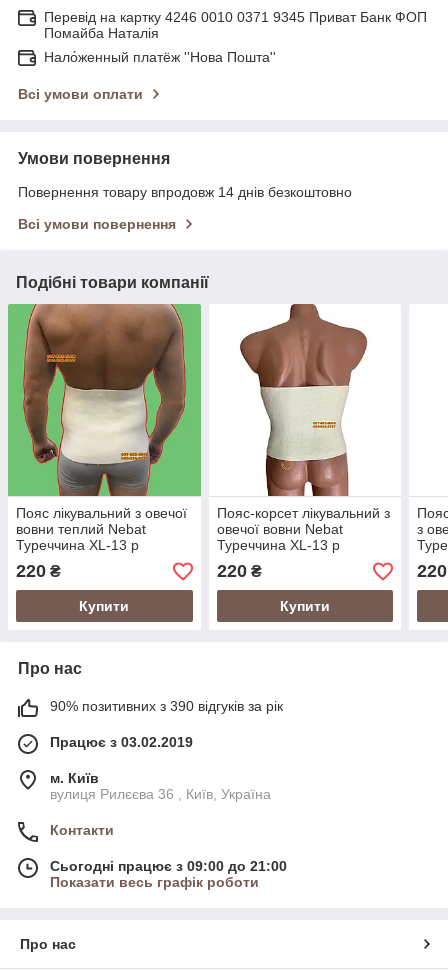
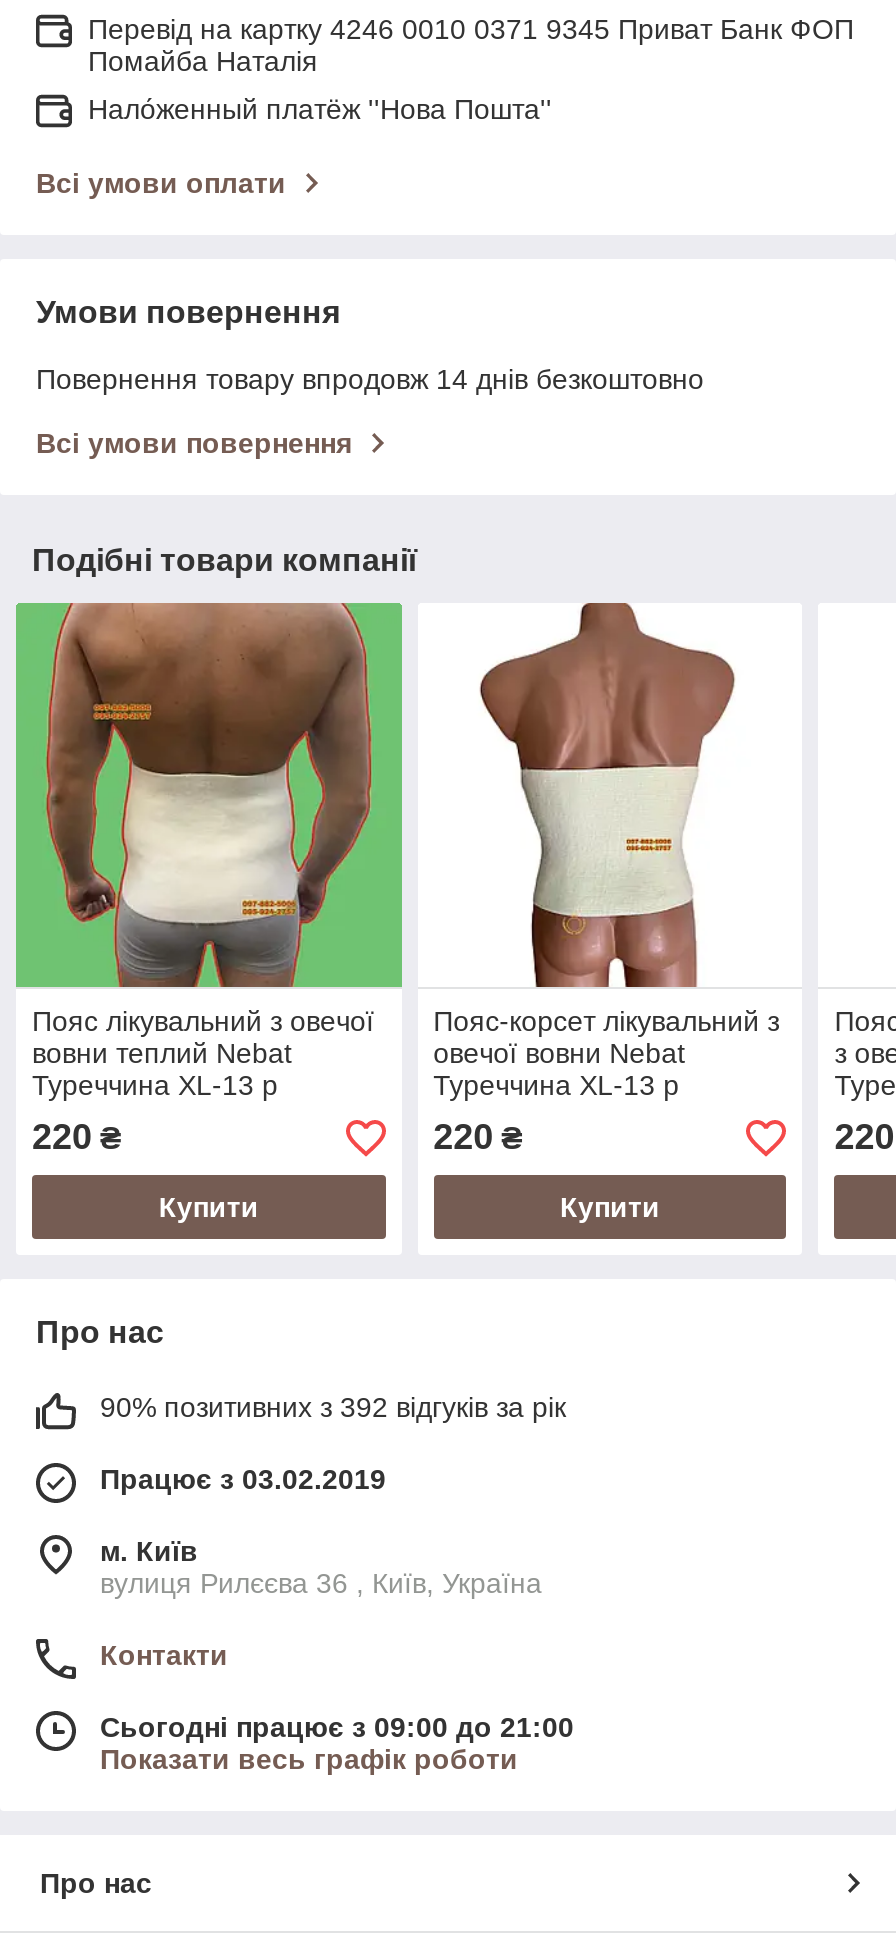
[50,698,283,714] 90% позитивних з 390 відгуків за рік -> [100,1392,566,1424] 90% позитивних з 392 відгуків за рік

